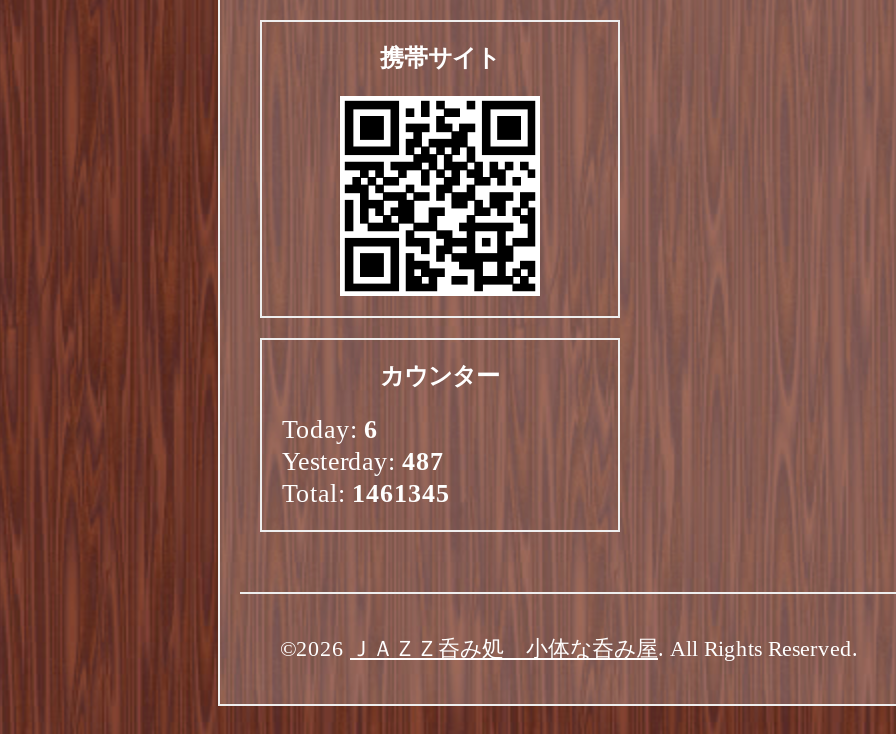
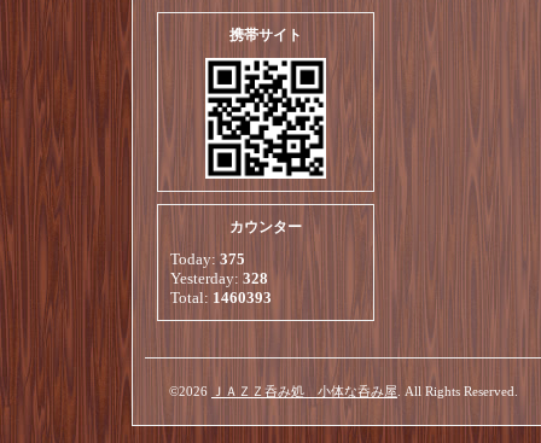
[282,414,378,444] Today: 6 -> [170,250,245,268] Today: 375
[282,446,444,476] Yesterday: 487 -> [170,269,268,287] Yesterday: 328
[282,478,450,508] Total: 1461345 -> [170,288,272,307] Total: 1460393

